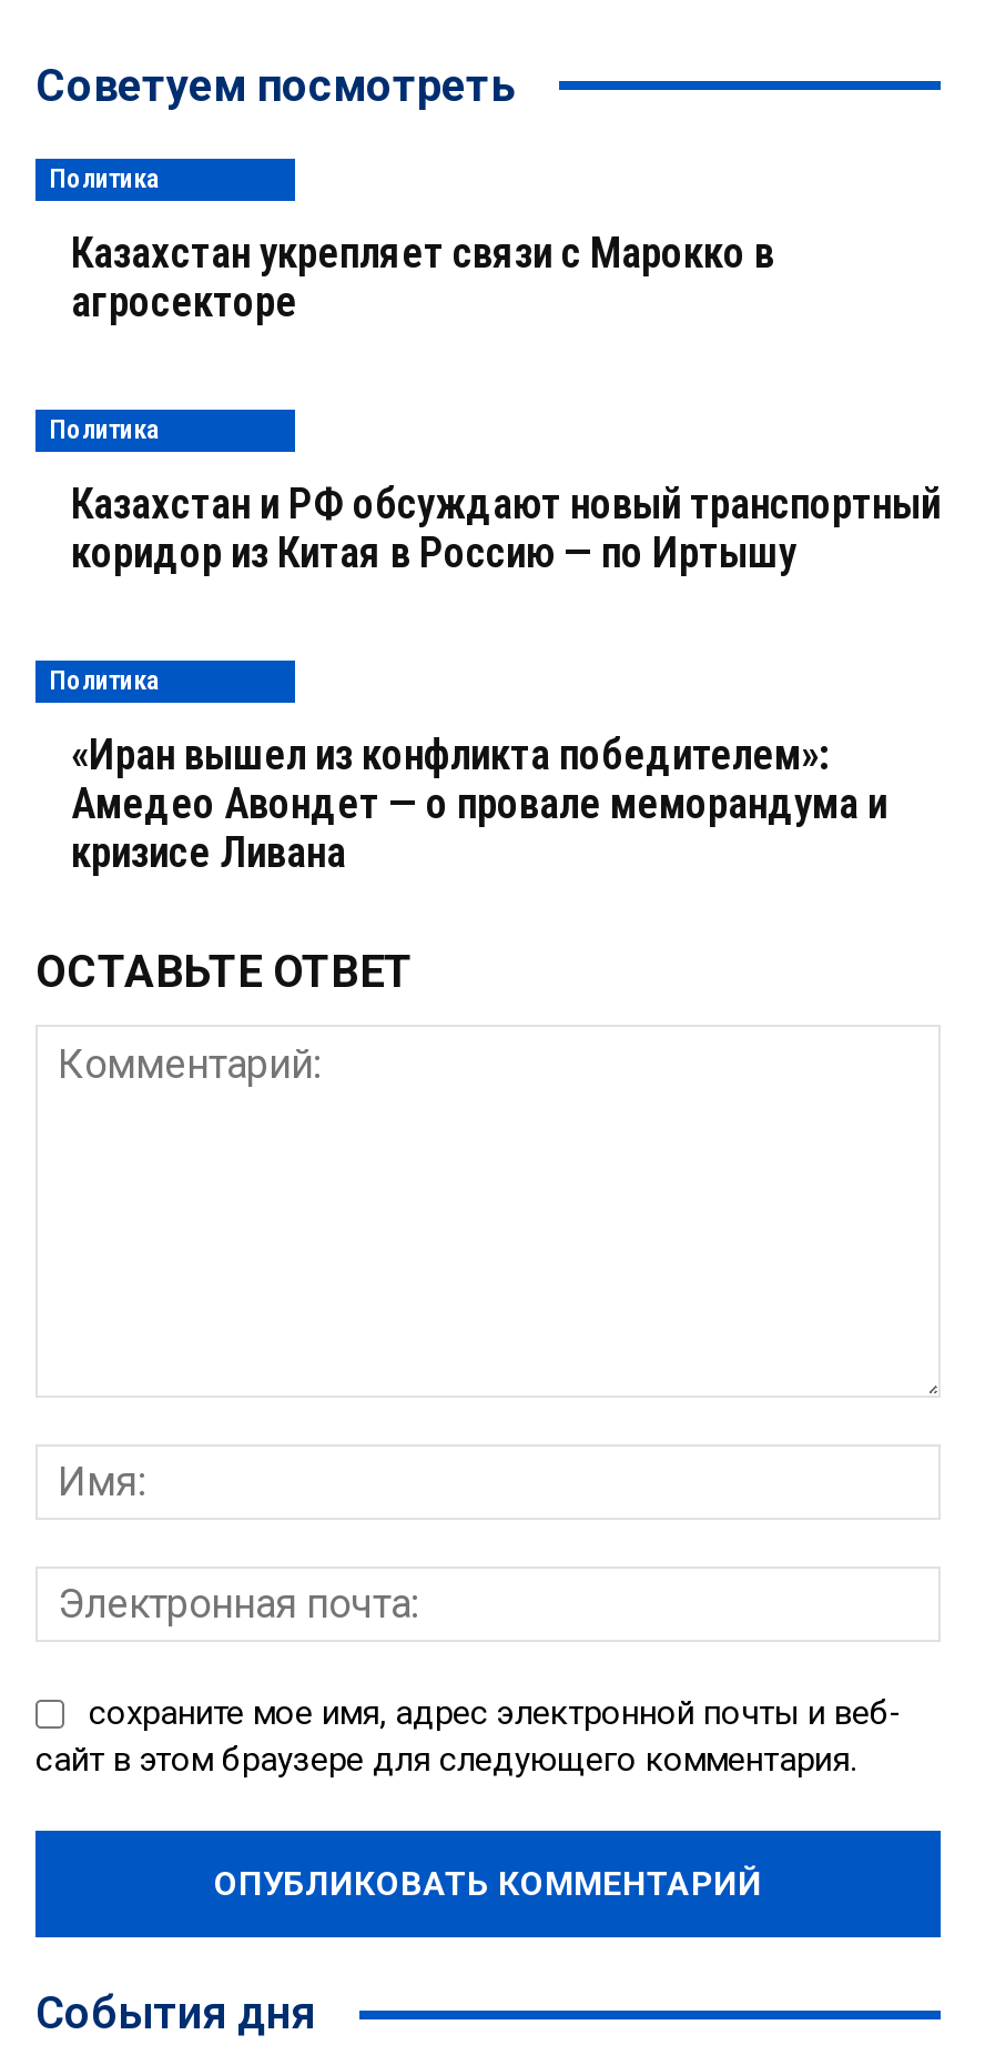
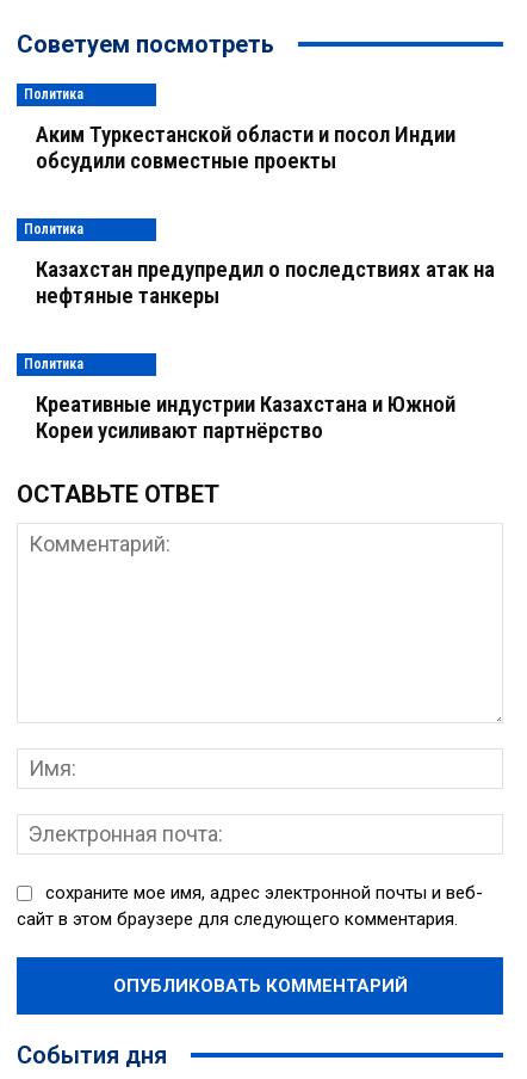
[71,227,774,327] Казахстан укрепляет связи с Марокко в | агросекторе -> [36,120,455,174] Аким Туркестанской области и посол Индии | обсудили совместные проекты
[71,478,941,578] Казахстан и РФ обсуждают новый транспортный | коридор из Китая в Россию — по Иртышу -> [36,255,495,309] Казахстан предупредил о последствиях атак на | нефтяные танкеры
[71,729,887,878] «Иран вышел из конфликта победителем»: | Амедео Авондет — о провале меморандума и | кризисе Ливана -> [36,390,455,444] Креативные индустрии Казахстана и Южной | Кореи усиливают партнёрство

